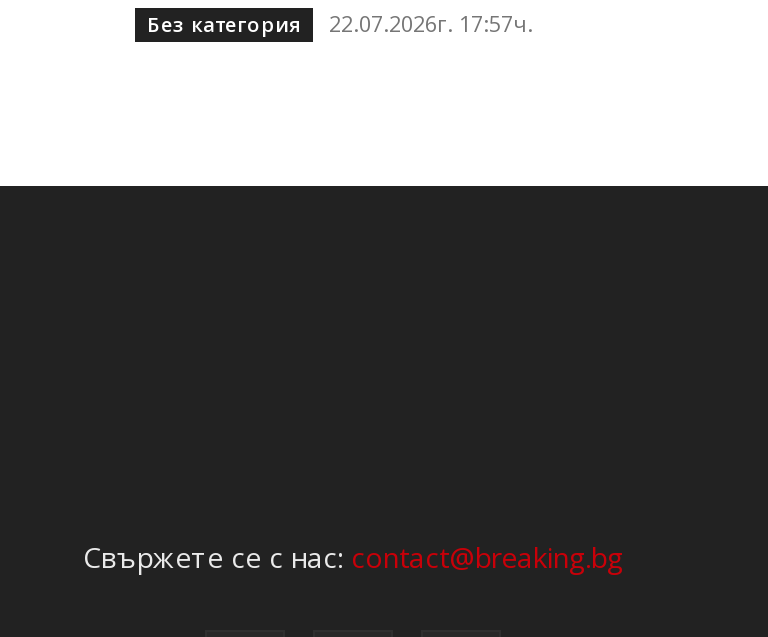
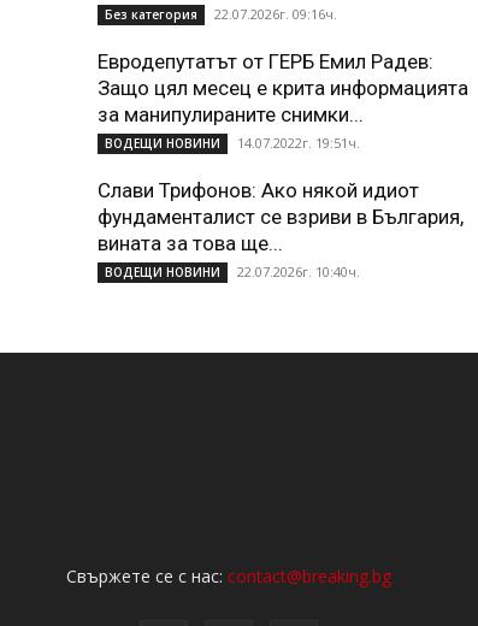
[329,9,533,39] 22.07.2026г. 17:57ч. -> [98,5,468,281] 22.07.2026г. 09:16ч. | Евродепутатът от ГЕРБ Емил Радев: | Защо цял месец е крита информацията | за манипулираните снимки... | ВОДЕЩИ НОВИНИ | 14.07.2022г. 19:51ч. | Слави Трифонов: Ако някой идиот | фундаменталист се взриви в България, | вината за това ще... | ВОДЕЩИ НОВИНИ | 22.07.2026г. 10:40ч.

